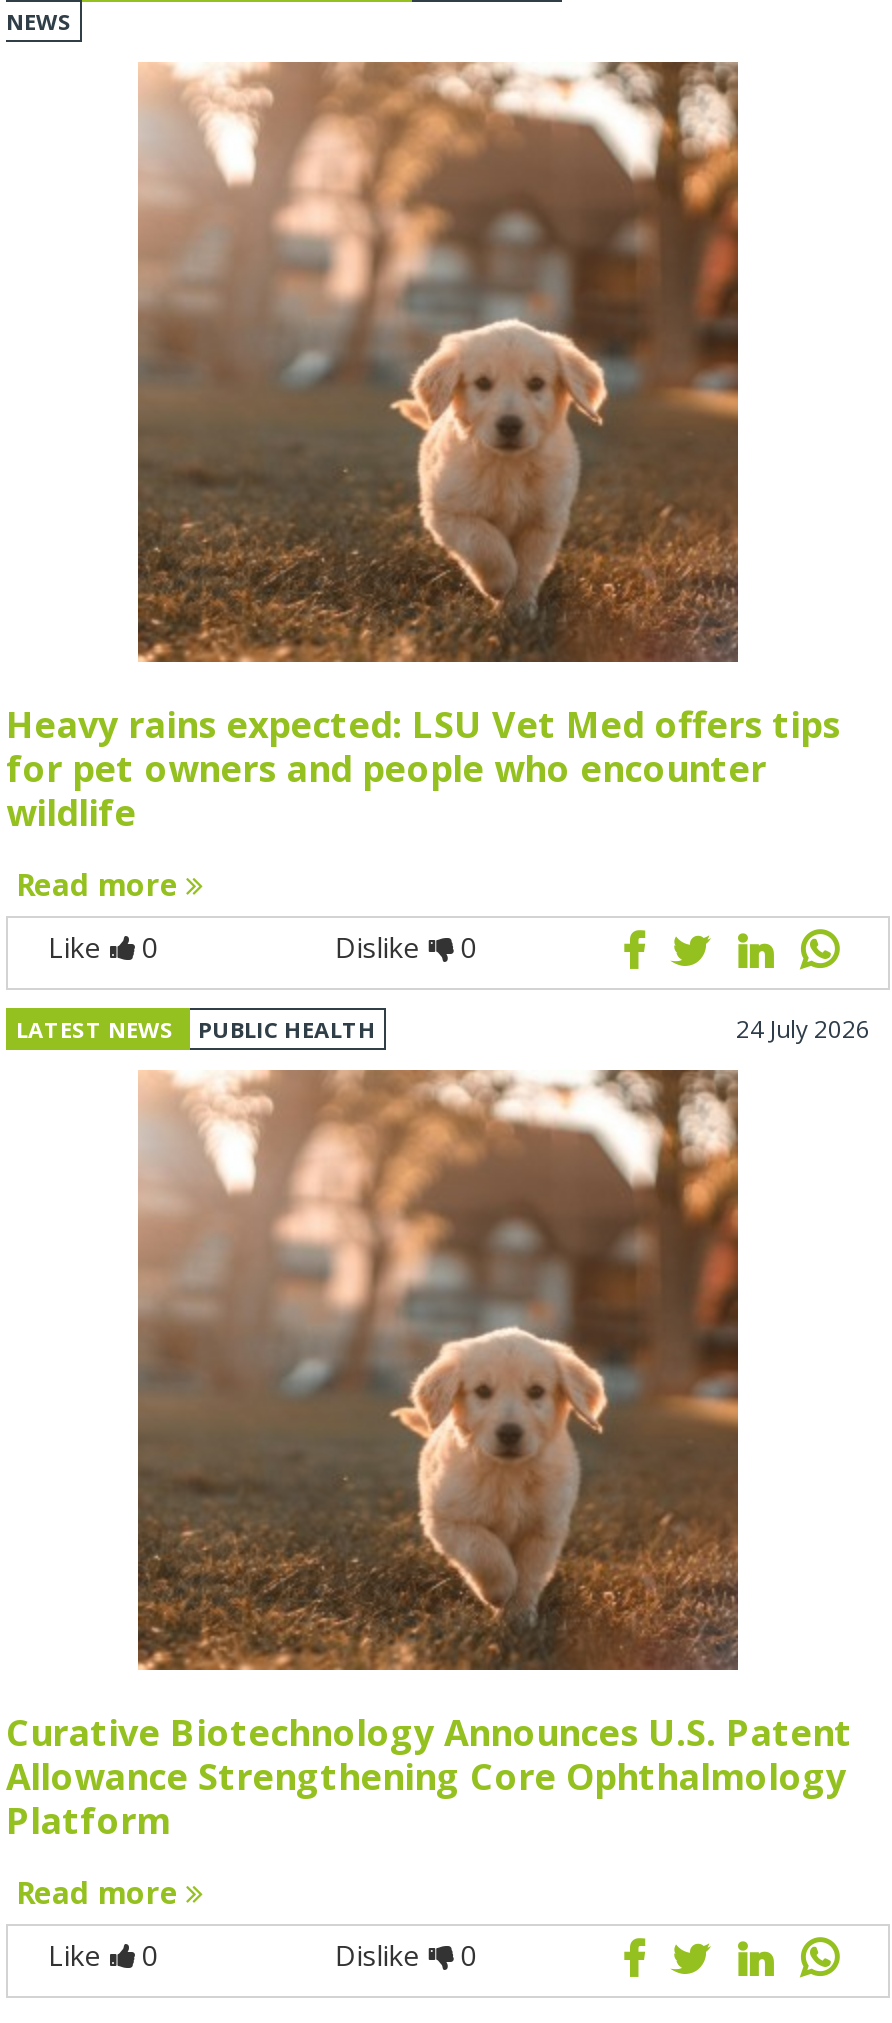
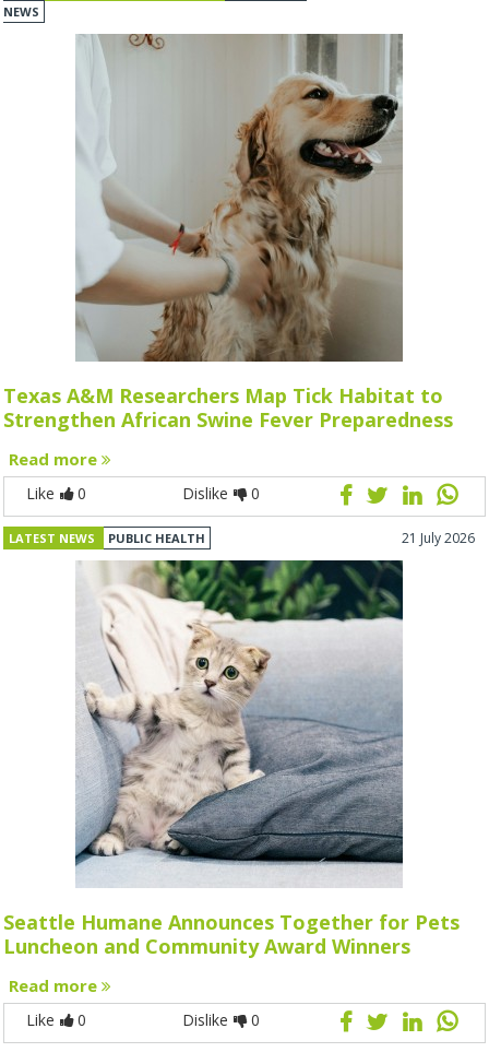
[6,62,840,835] [image] | Heavy rains expected: LSU Vet Med offers tips | for pet owners and people who encounter | wildlife -> [3,33,453,432] [image] | Texas A&M Researchers Map Tick Habitat to | Strengthen African Swine Fever Preparedness
[736,1011,870,1045] 24 July 2026 -> [402,528,475,547] 21 July 2026
[6,1068,852,1843] [image] | Curative Biotechnology Announces U.S. Patent | Allowance Strengthening Core Ophthalmology | Platform -> [3,559,460,959] [image] | Seattle Humane Announces Together for Pets | Luncheon and Community Award Winners

